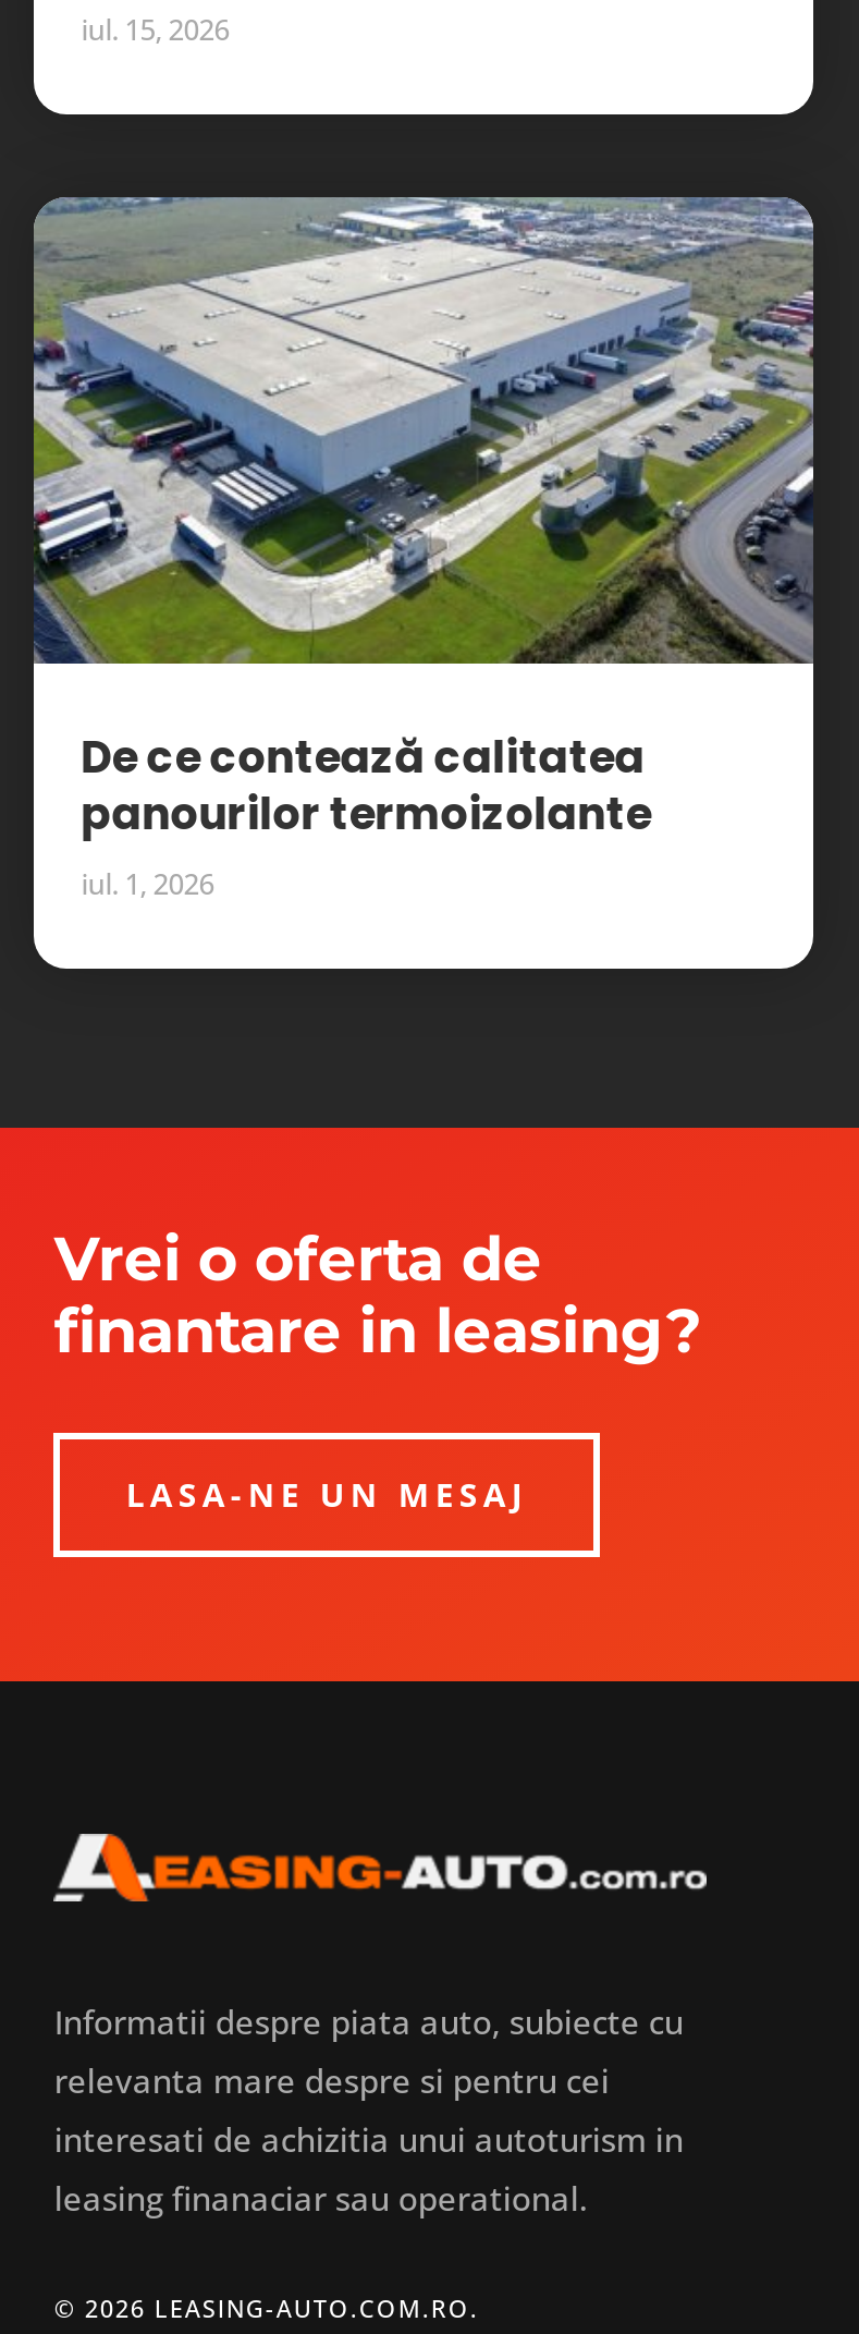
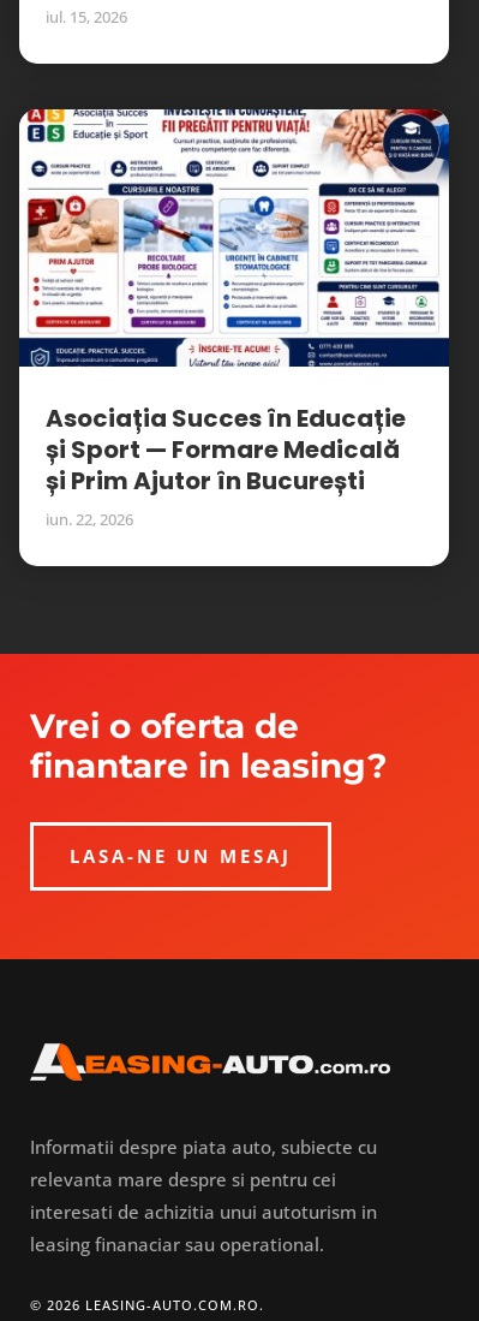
[32,195,815,903] [image] | De ce contează calitatea | panourilor termoizolante | iul. 1, 2026 -> [18,108,450,530] [image] | Asociația Succes în Educație | și Sport — Formare Medicală | și Prim Ajutor în București | iun. 22, 2026

